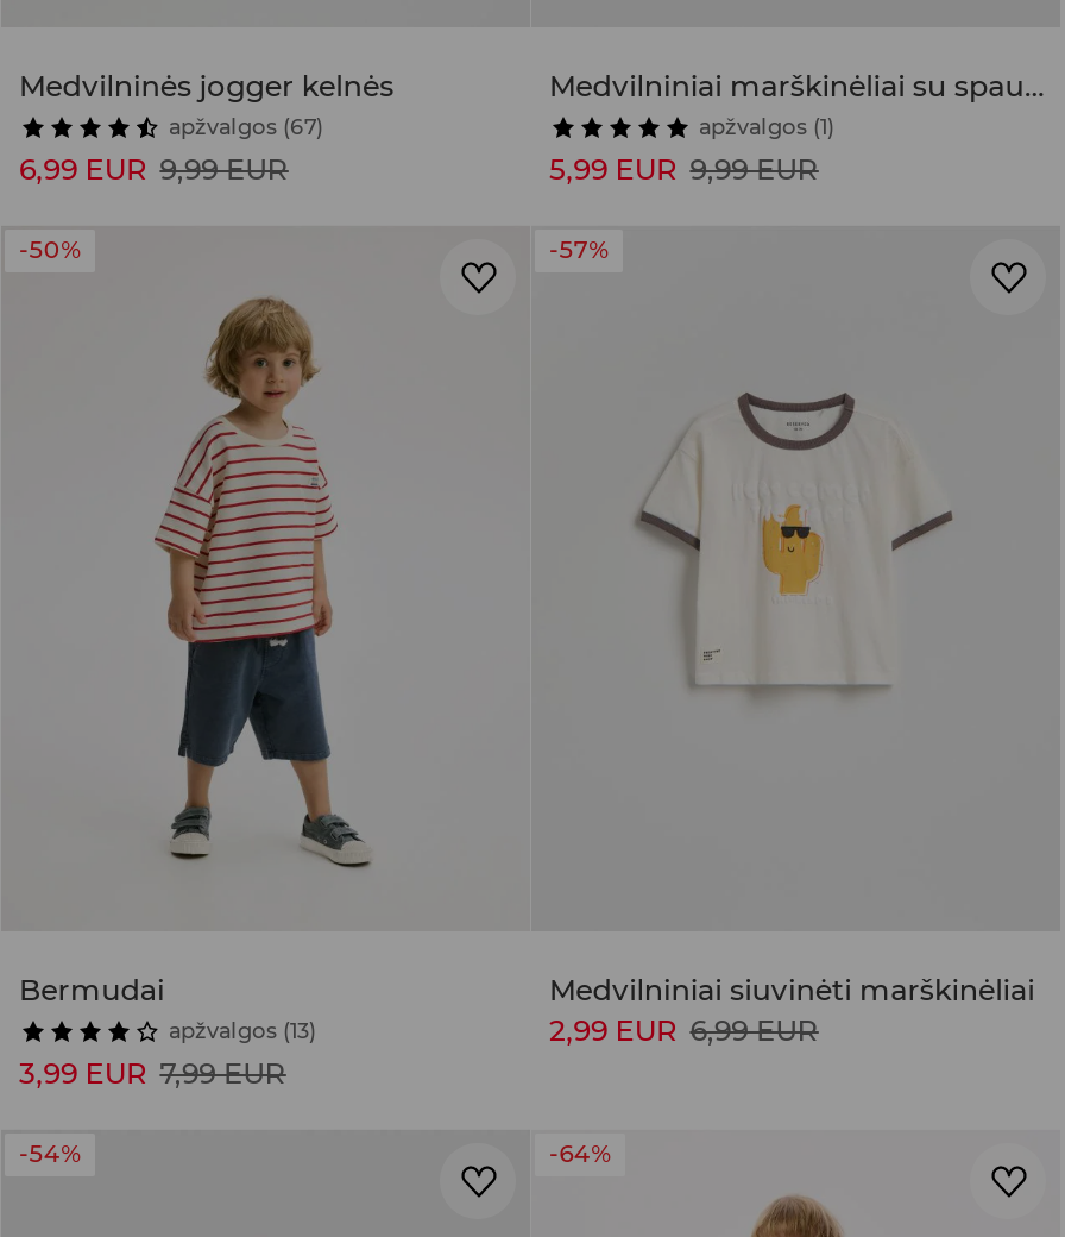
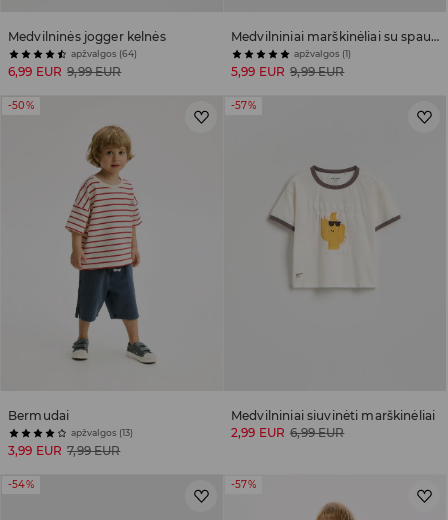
[169,114,323,140] apžvalgos (67) -> [71,48,137,59] apžvalgos (64)
[549,1138,610,1169] -64% -> [231,478,256,491] -57%

